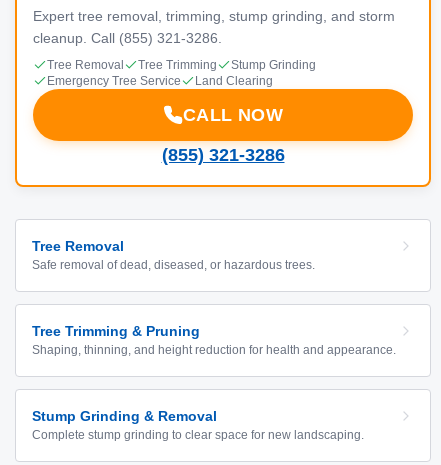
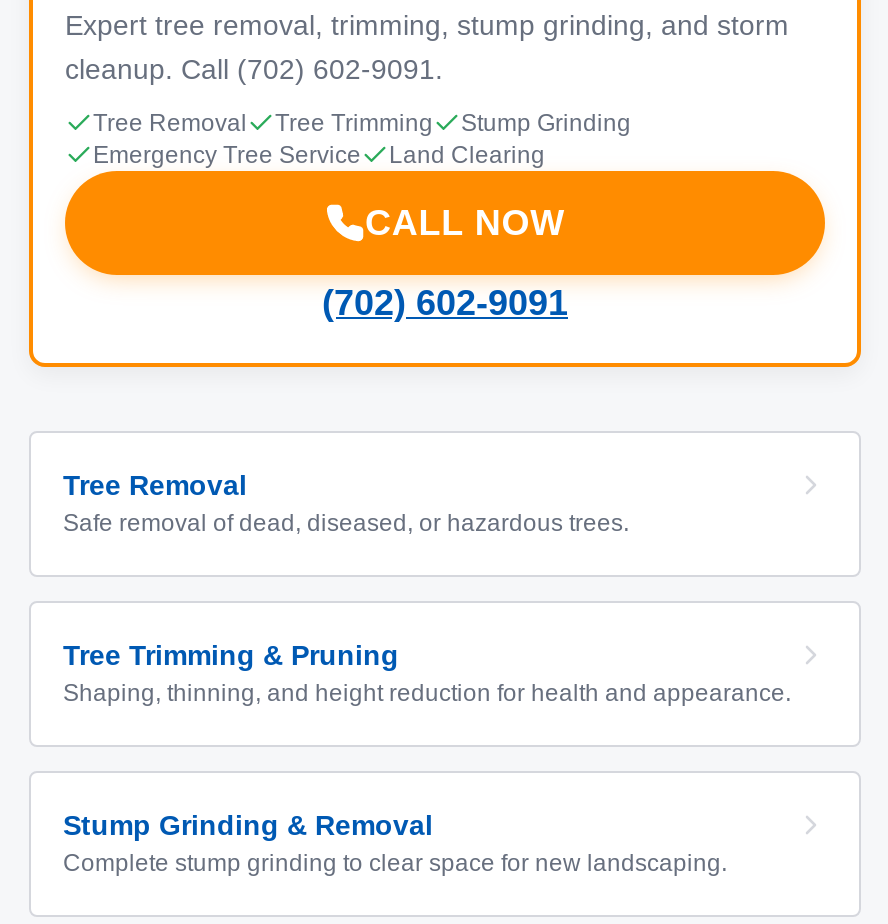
[33,30,222,46] cleanup. Call (855) 321-3286. -> [65,53,443,85] cleanup. Call (702) 602-9091.
[161,145,284,165] (855) 321-3286 -> [322,283,568,323] (702) 602-9091

